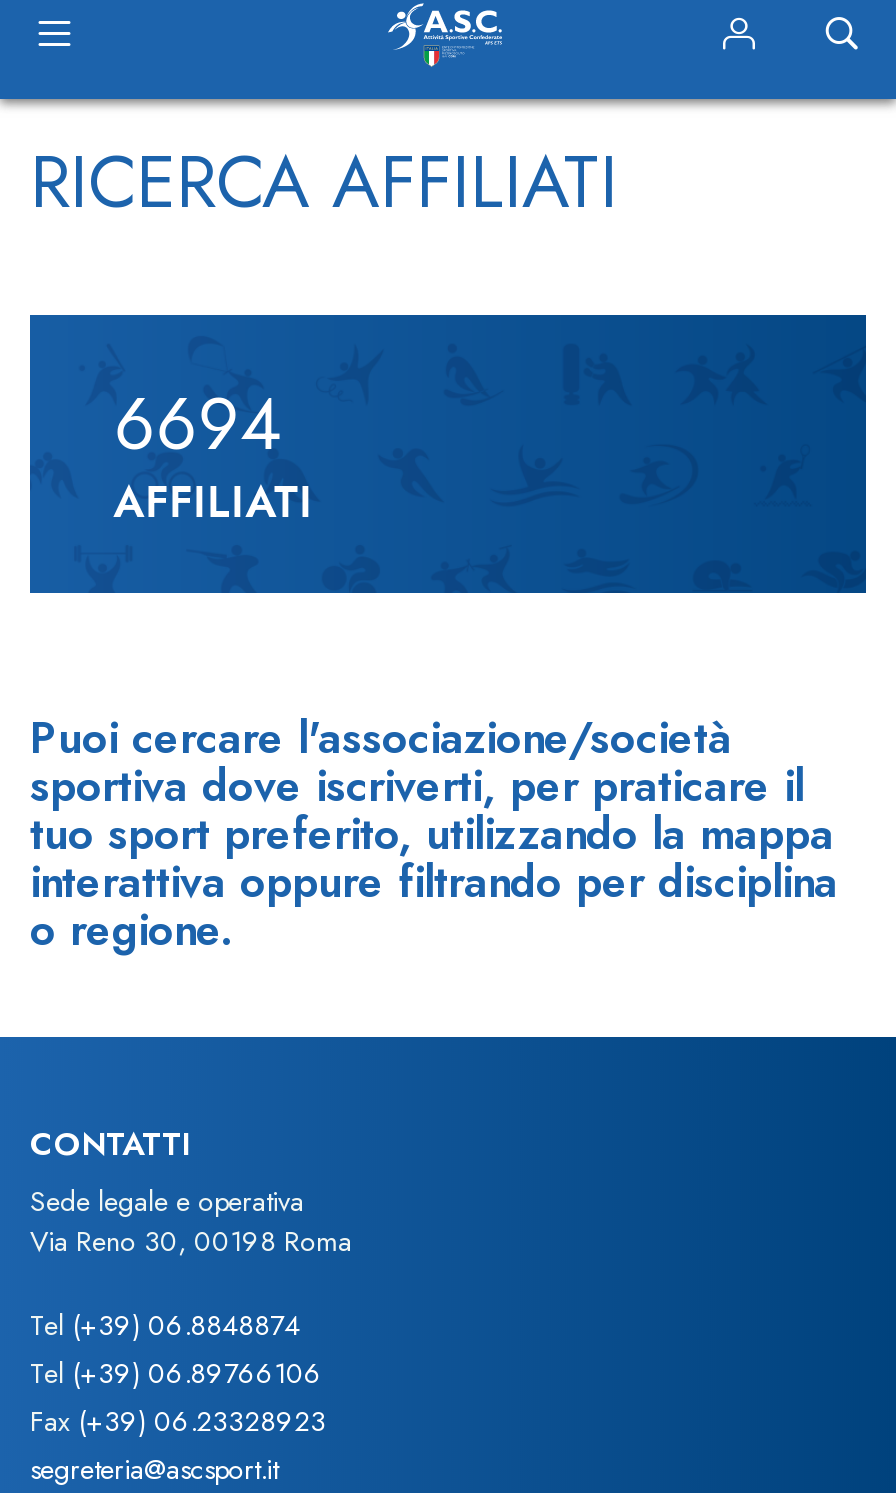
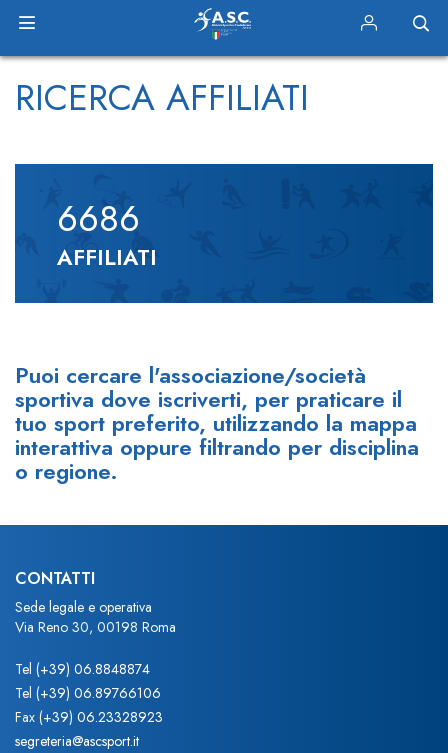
[114,372,282,478] 6694 -> [57,192,140,245] 6686

